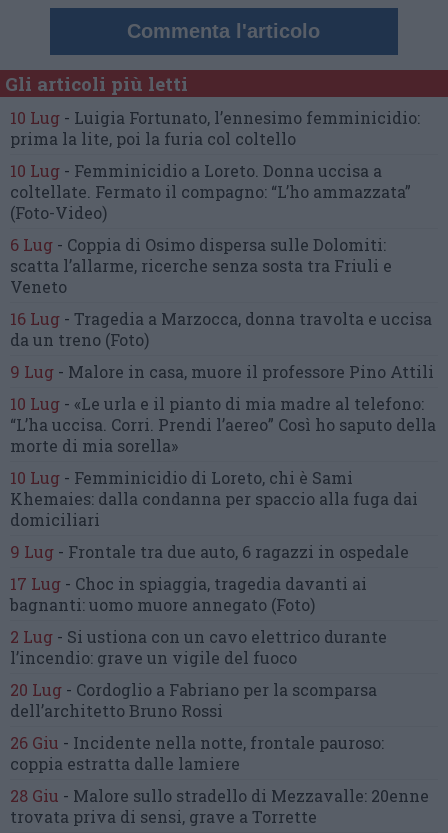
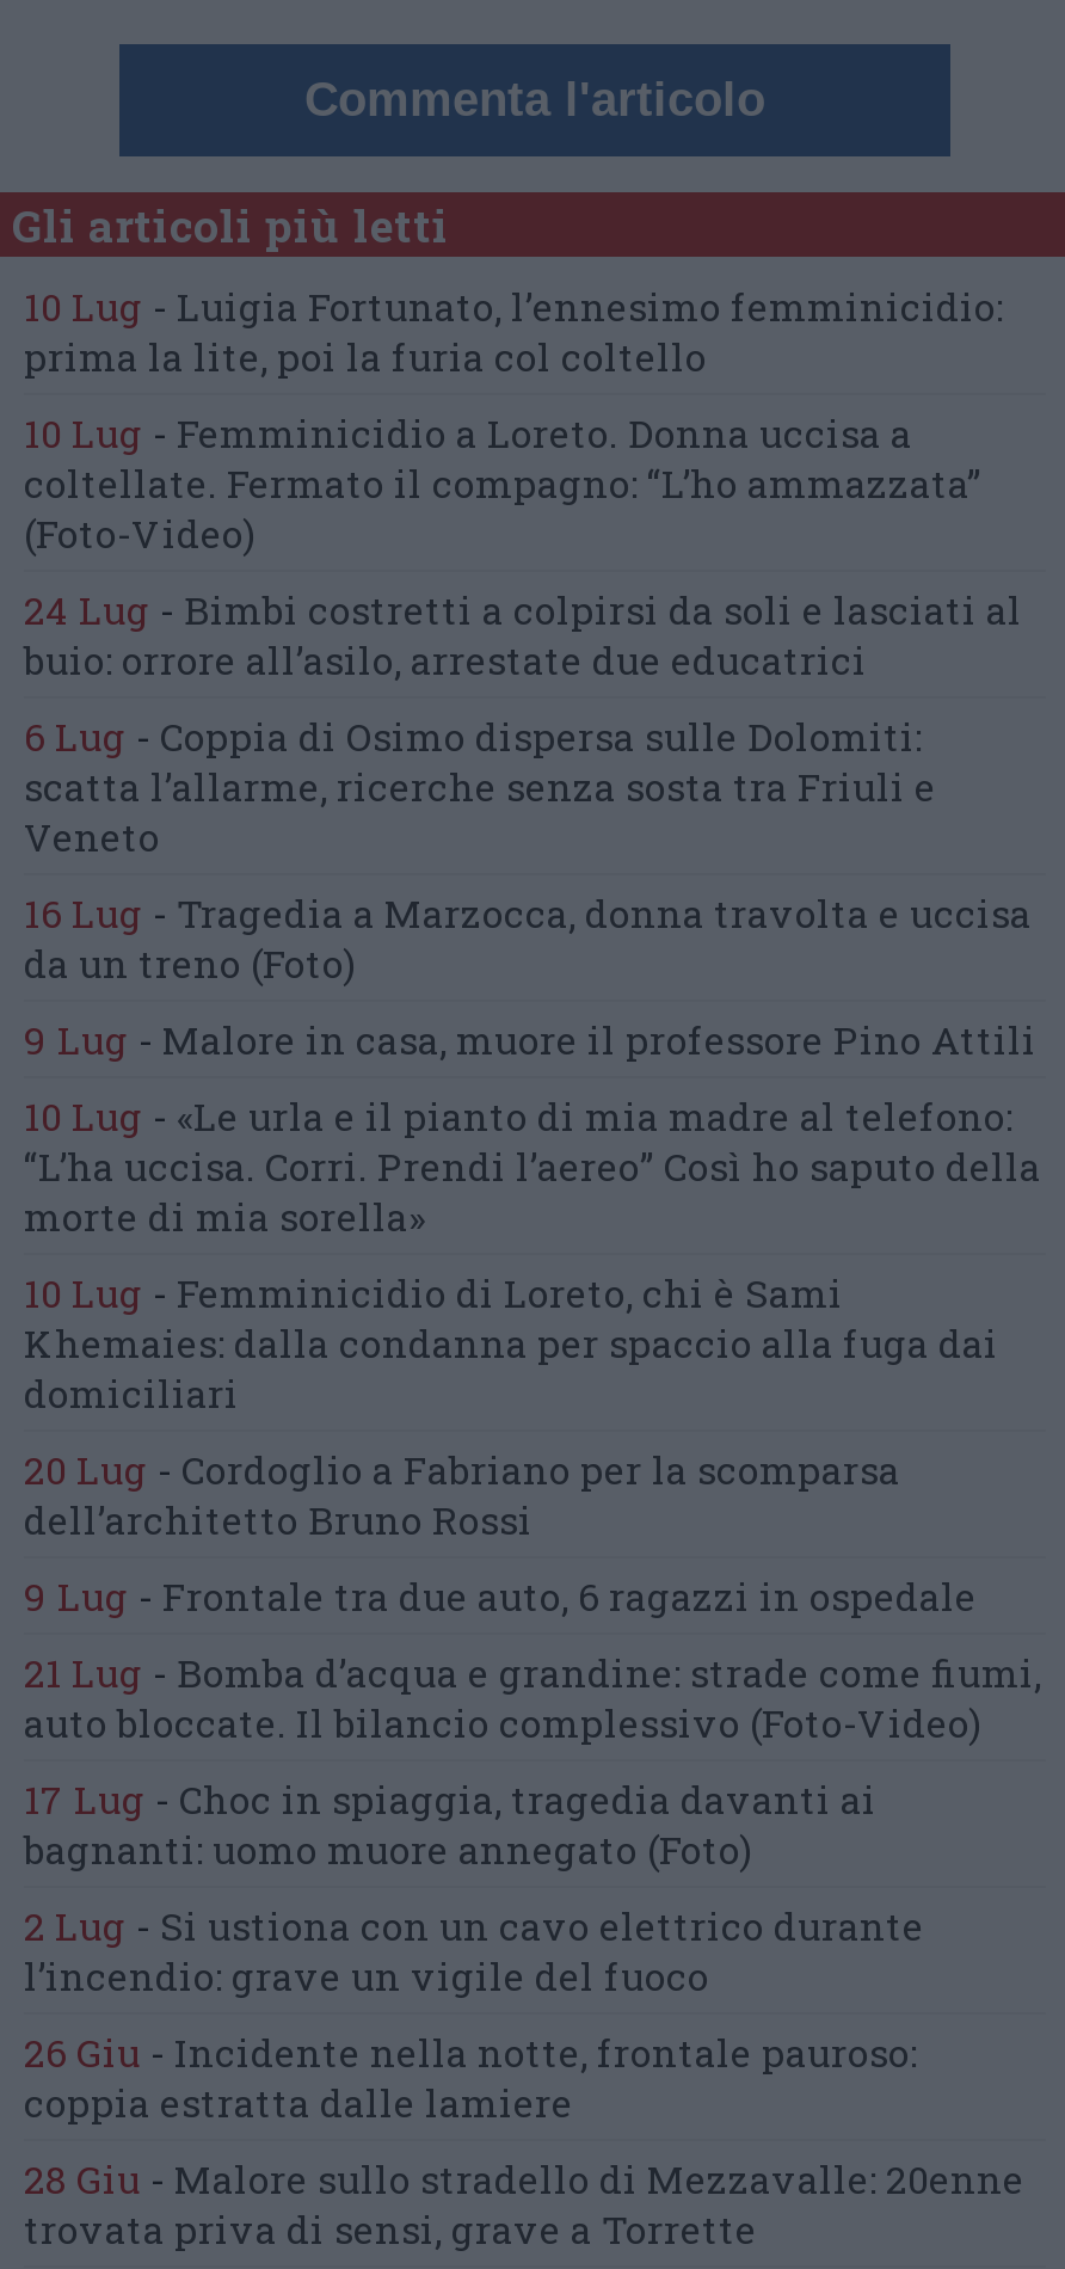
none -> [24,585,1022,685] 24 Lug - Bimbi costretti a colpirsi da soli e lasciati al | buio: orrore all’asilo, arrestate due educatrici
none -> [24,1648,1041,1748] 21 Lug - Bomba d’acqua e grandine: strade come fiumi, | auto bloccate. Il bilancio complessivo (Foto-Video)
moved [10,573,387,668] -> [24,1775,924,2001]: 17 Lug - Choc in spiaggia, tragedia davanti ai | bagnanti: uomo muore annegato (Foto) | 2 Lug - Si ustiona con un cavo elettrico durante | l’incendio: grave un vigile del fuoco
moved [10,679,377,721] -> [24,1445,900,1545]: 20 Lug - Cordoglio a Fabriano per la scomparsa | dell’architetto Bruno Rossi

